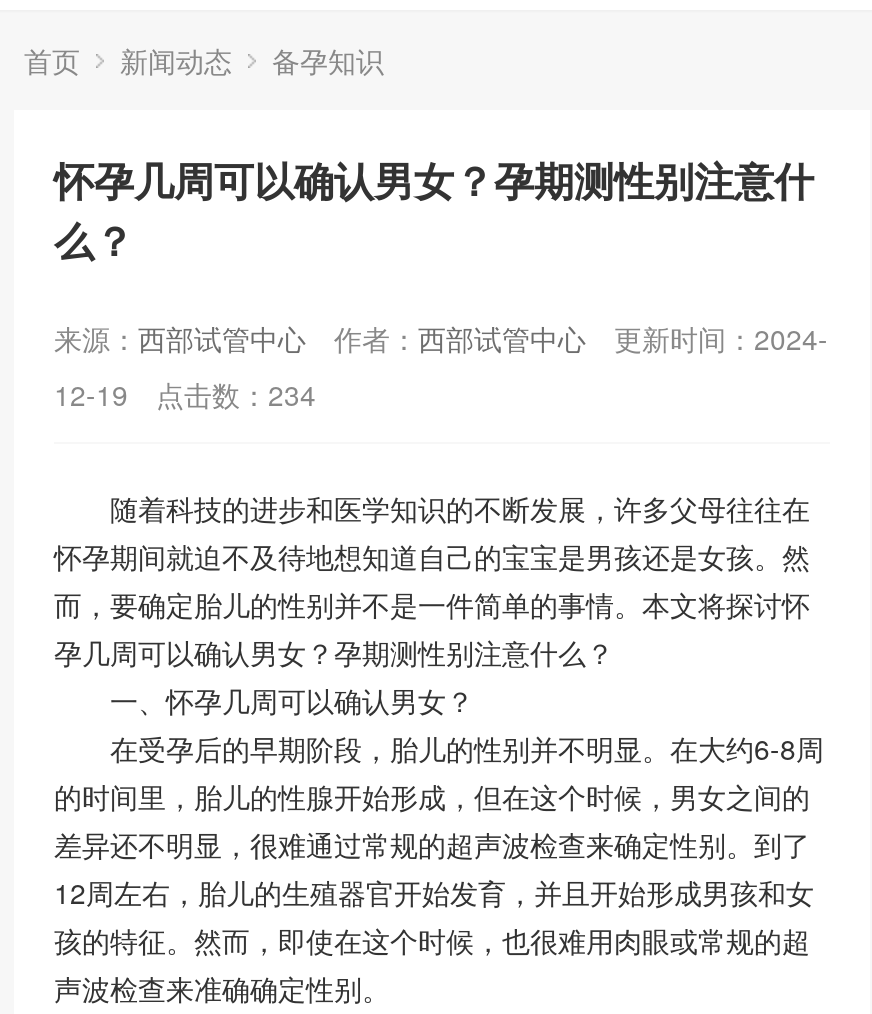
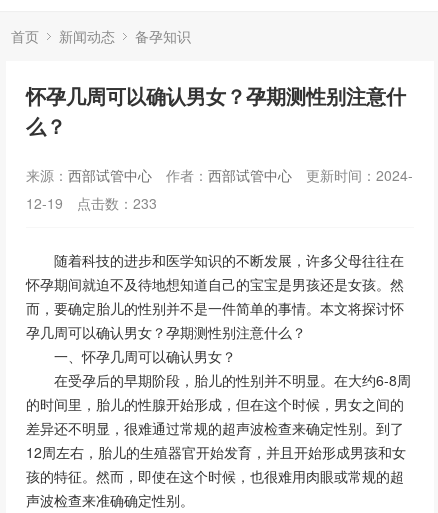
[54,374,316,414] 12-19 点击数：234 -> [26,193,157,213] 12-19 点击数：233

